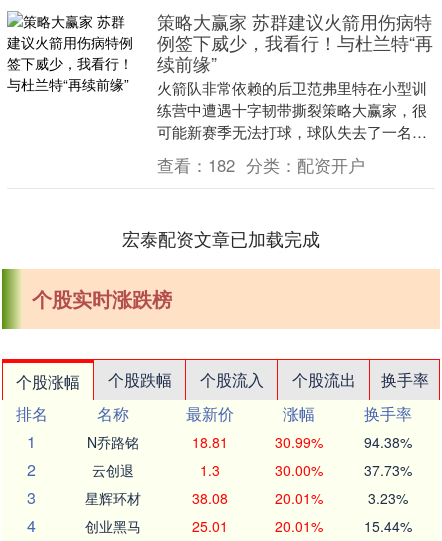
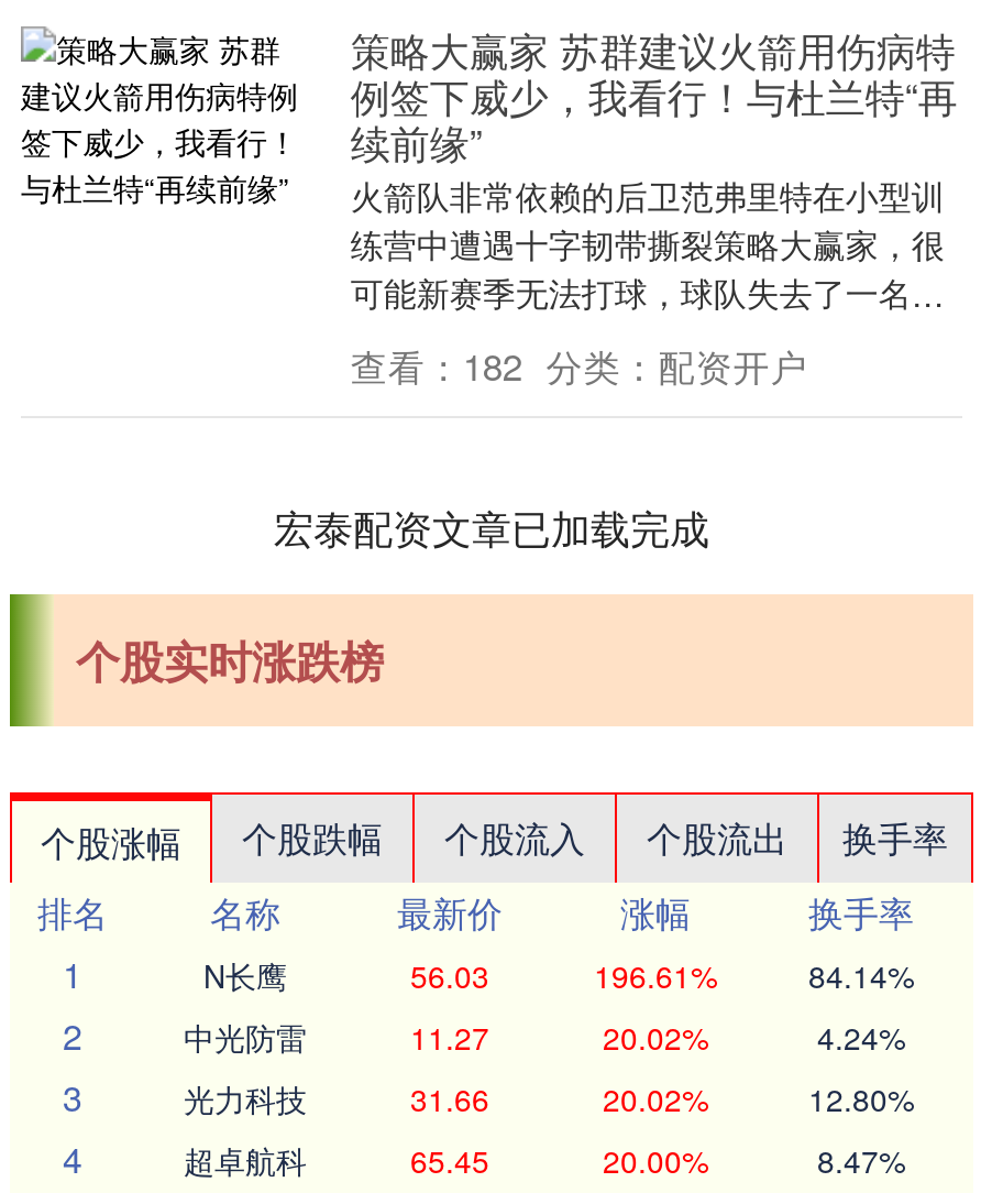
[87,432,411,452] N乔路铭 | 18.81 | 30.99% | 94.38% -> [203,954,914,998] N长鹰 | 56.03 | 196.61% | 84.14%
[92,460,411,480] 云创退 | 1.3 | 30.00% | 37.73% -> [184,1016,905,1060] 中光防雷 | 11.27 | 20.02% | 4.24%
[85,488,407,508] 星辉环材 | 38.08 | 20.01% | 3.23% -> [184,1077,914,1121] 光力科技 | 31.66 | 20.02% | 12.80%
[85,516,411,536] 创业黑马 | 25.01 | 20.01% | 15.44% -> [184,1139,905,1183] 超卓航科 | 65.45 | 20.00% | 8.47%

